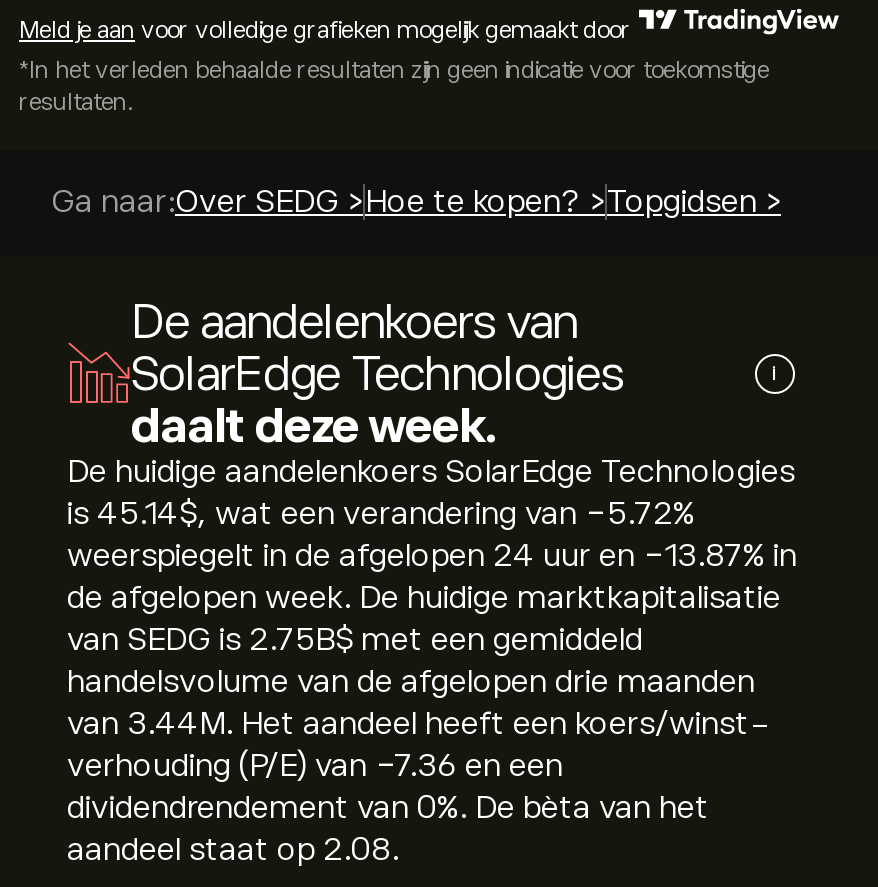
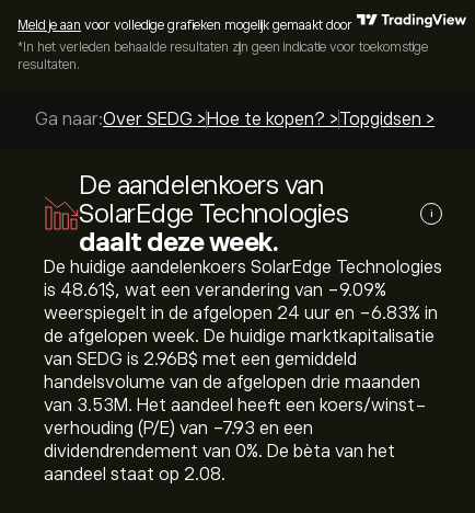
[67,496,695,532] is 45.14$, wat een verandering van -5.72% -> [44,281,386,300] is 48.61$, wat een verandering van -9.09%
[67,538,797,574] weerspiegelt in de afgelopen 24 uur en -13.87% in -> [44,304,438,323] weerspiegelt in de afgelopen 24 uur en -6.83% in
[67,622,643,658] van SEDG is 2.75B$ met een gemiddeld -> [44,350,357,369] van SEDG is 2.96B$ met een gemiddeld
[67,706,771,742] van 3.44M. Het aandeel heeft een koers/winst- -> [44,396,427,415] van 3.53M. Het aandeel heeft een koers/winst-
[67,748,563,784] verhouding (P/E) van -7.36 en een -> [44,419,313,438] verhouding (P/E) van -7.93 en een

